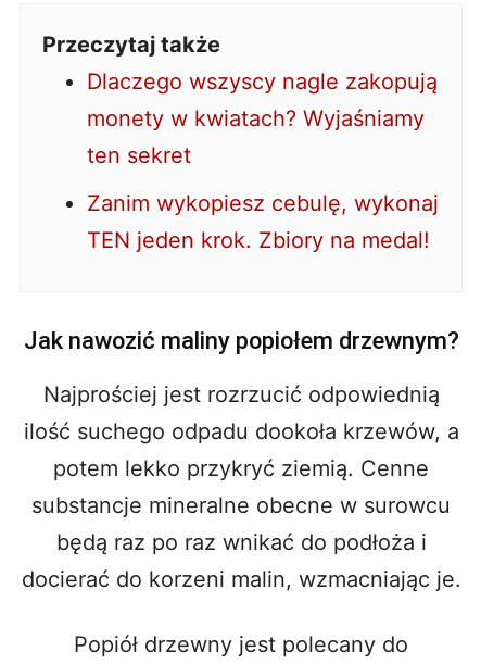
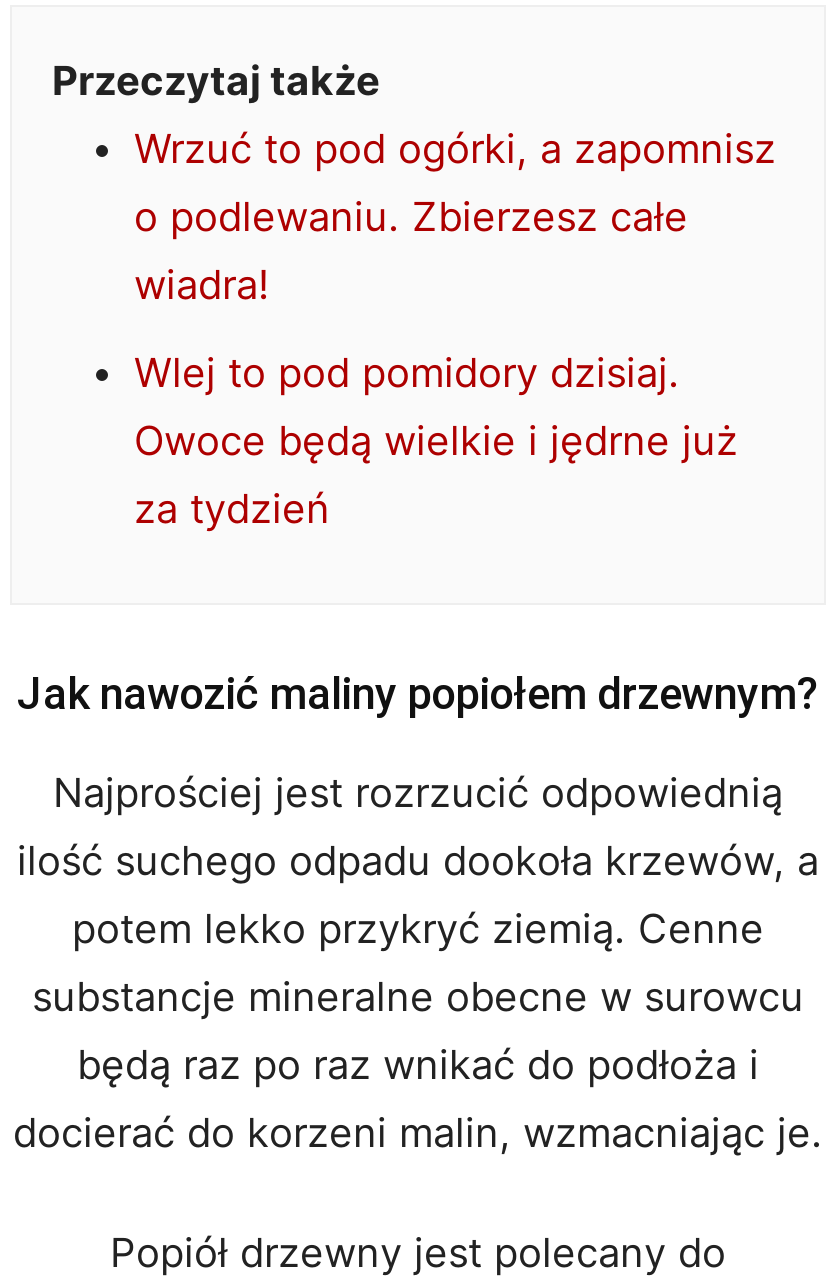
[87,68,438,168] Dlaczego wszyscy nagle zakopują | monety w kwiatach? Wyjaśniamy | ten sekret -> [134,124,776,308] Wrzuć to pod ogórki, a zapomnisz | o podlewaniu. Zbierzesz całe | wiadra!
[87,190,439,253] Zanim wykopiesz cebulę, wykonaj | TEN jeden krok. Zbiory na medal! -> [134,348,738,532] Wlej to pod pomidory dzisiaj. | Owoce będą wielkie i jędrne już | za tydzień

